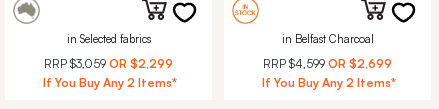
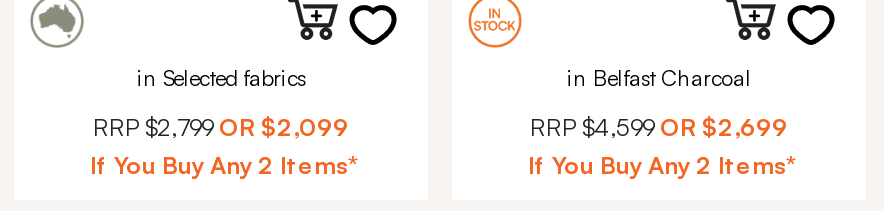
[44,56,173,71] RRP $3,059 OR $2,299 -> [93,112,349,142] RRP $2,799 OR $2,099

